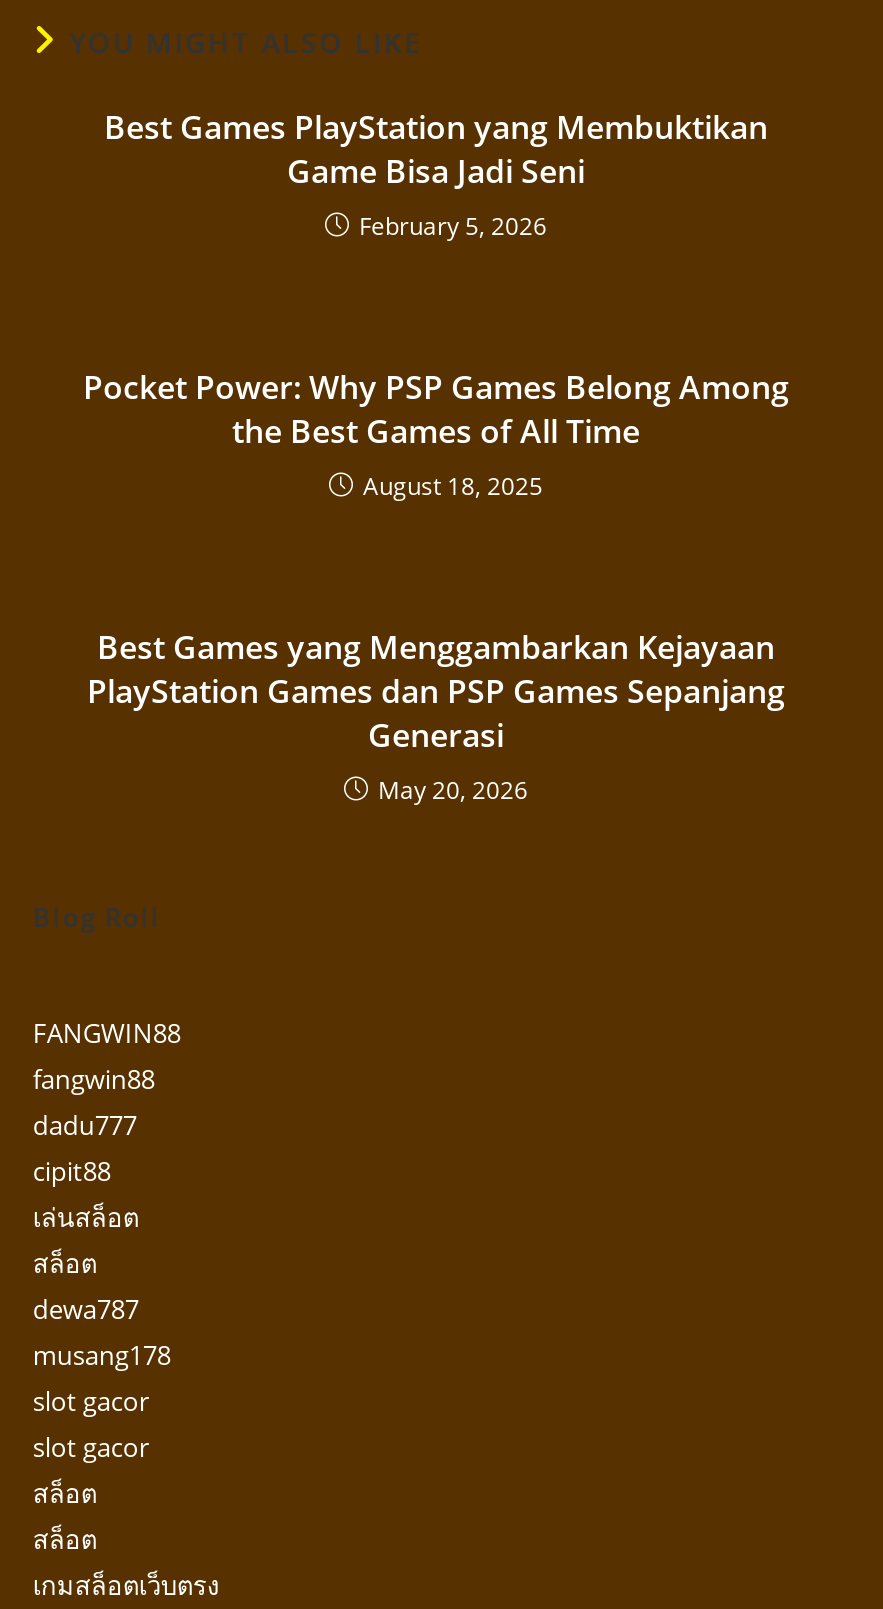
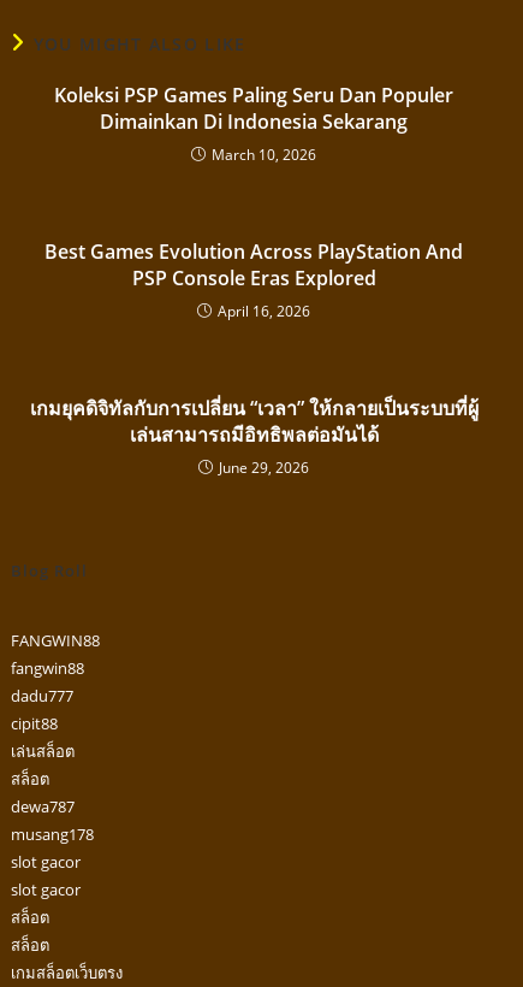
[104,106,768,244] Best Games PlayStation yang Membuktikan | Game Bisa Jadi Seni | February 5, 2026 -> [54,82,453,165] Koleksi PSP Games Paling Seru Dan Populer | Dimainkan Di Indonesia Sekarang | March 10, 2026
[83,366,789,504] Pocket Power: Why PSP Games Belong Among | the Best Games of All Time | August 18, 2025 -> [44,239,463,322] Best Games Evolution Across PlayStation And | PSP Console Eras Explored | April 16, 2026
[87,626,785,808] Best Games yang Menggambarkan Kejayaan | PlayStation Games dan PSP Games Sepanjang | Generasi | May 20, 2026 -> [29,395,478,478] เกมยุคดิจิทัลกับการเปลี่ยน “เวลา” ให้กลายเป็นระบบที่ผู้ | เล่นสามารถมีอิทธิพลต่อมันได้ | June 29, 2026

